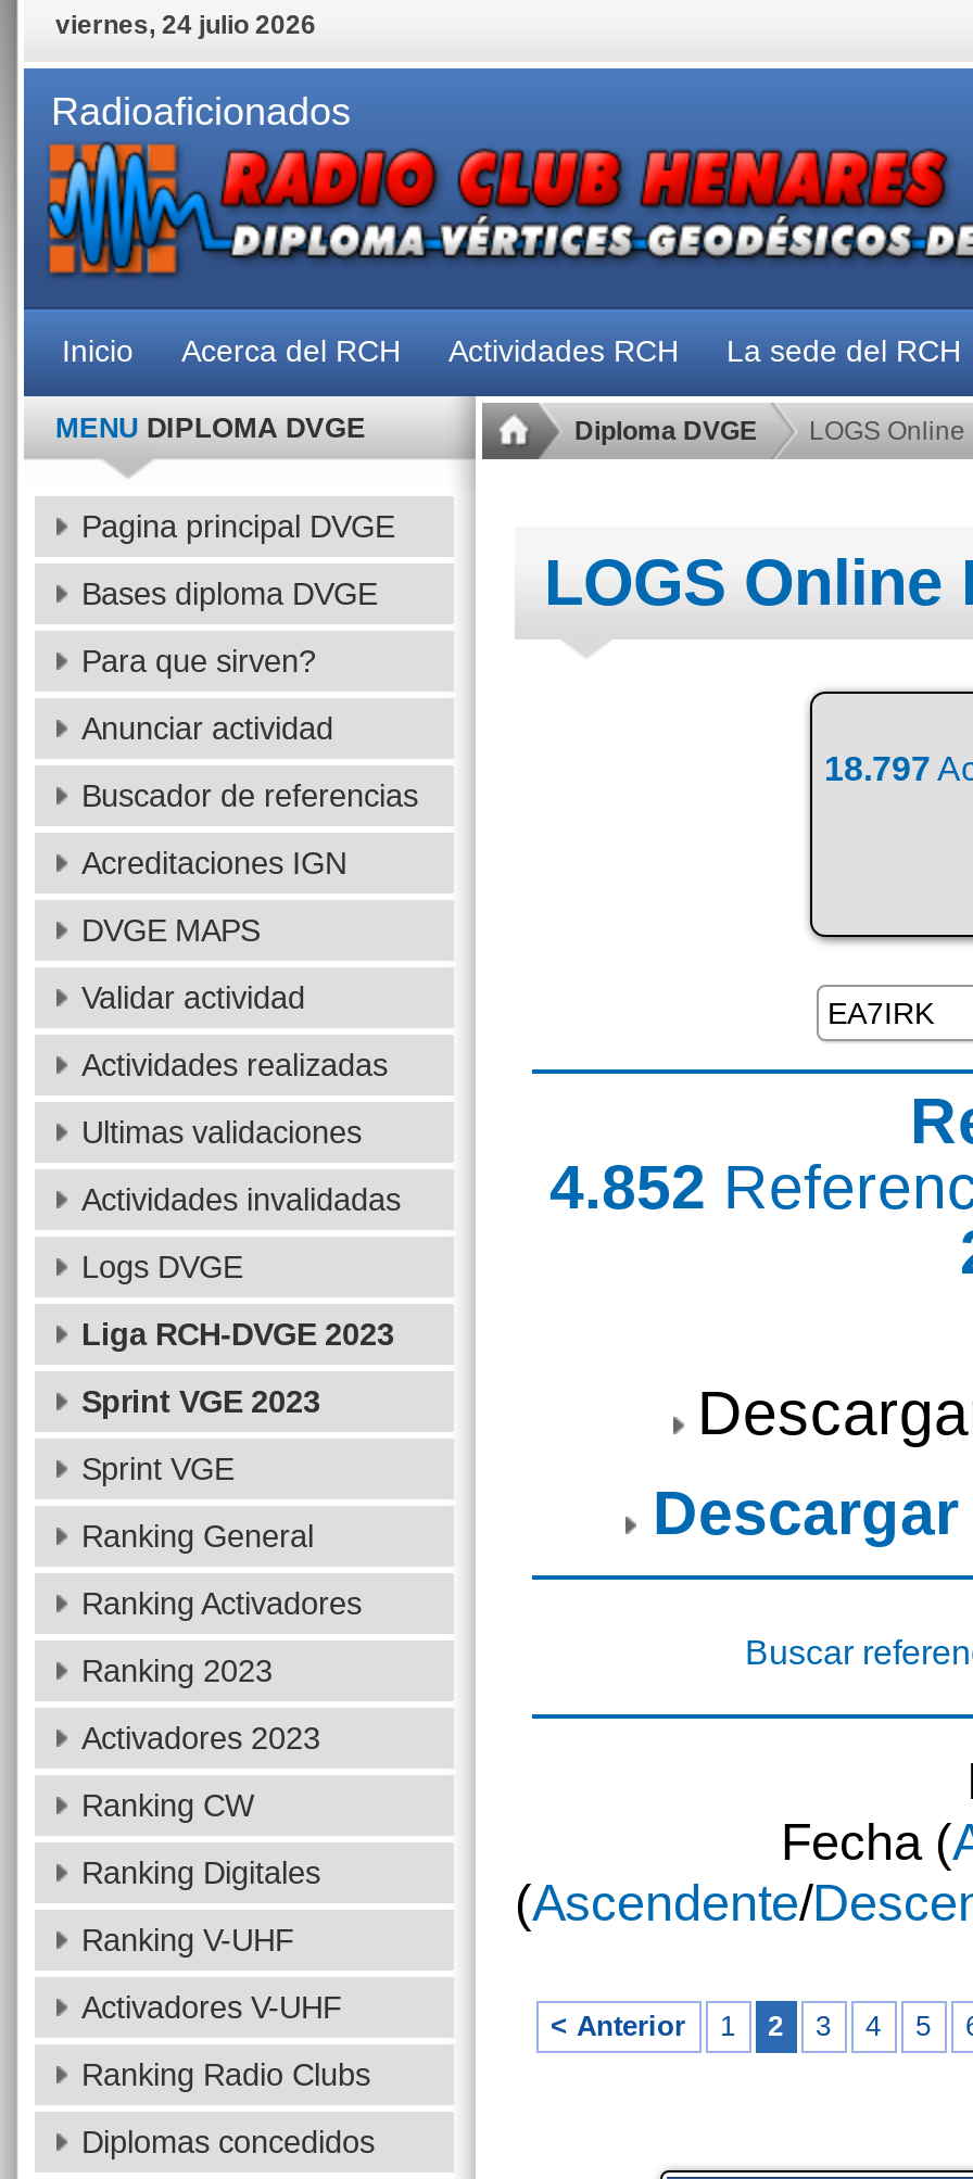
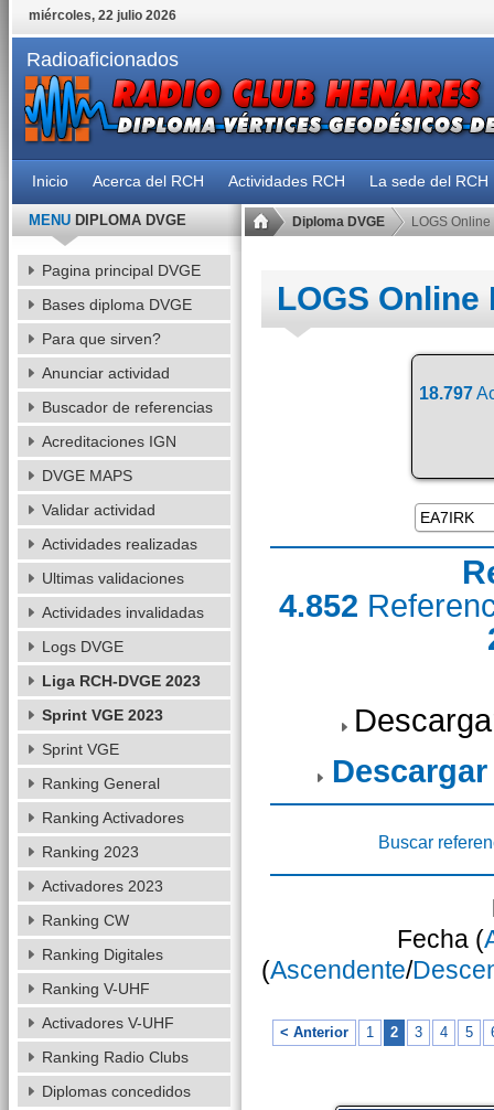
[55,10,316,40] viernes, 24 julio 2026 -> [28,8,176,23] miércoles, 22 julio 2026

